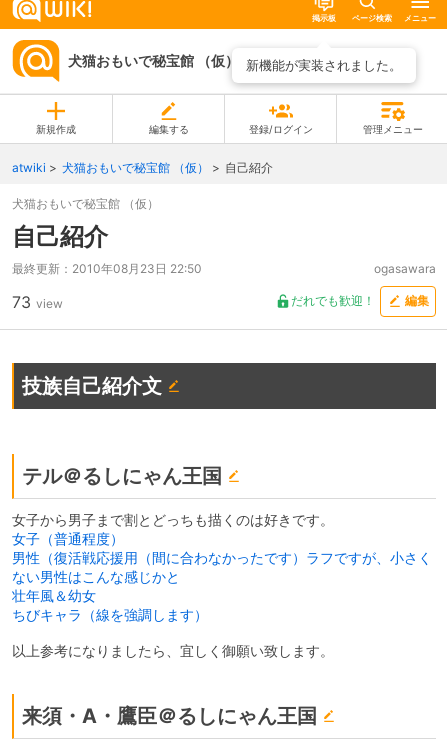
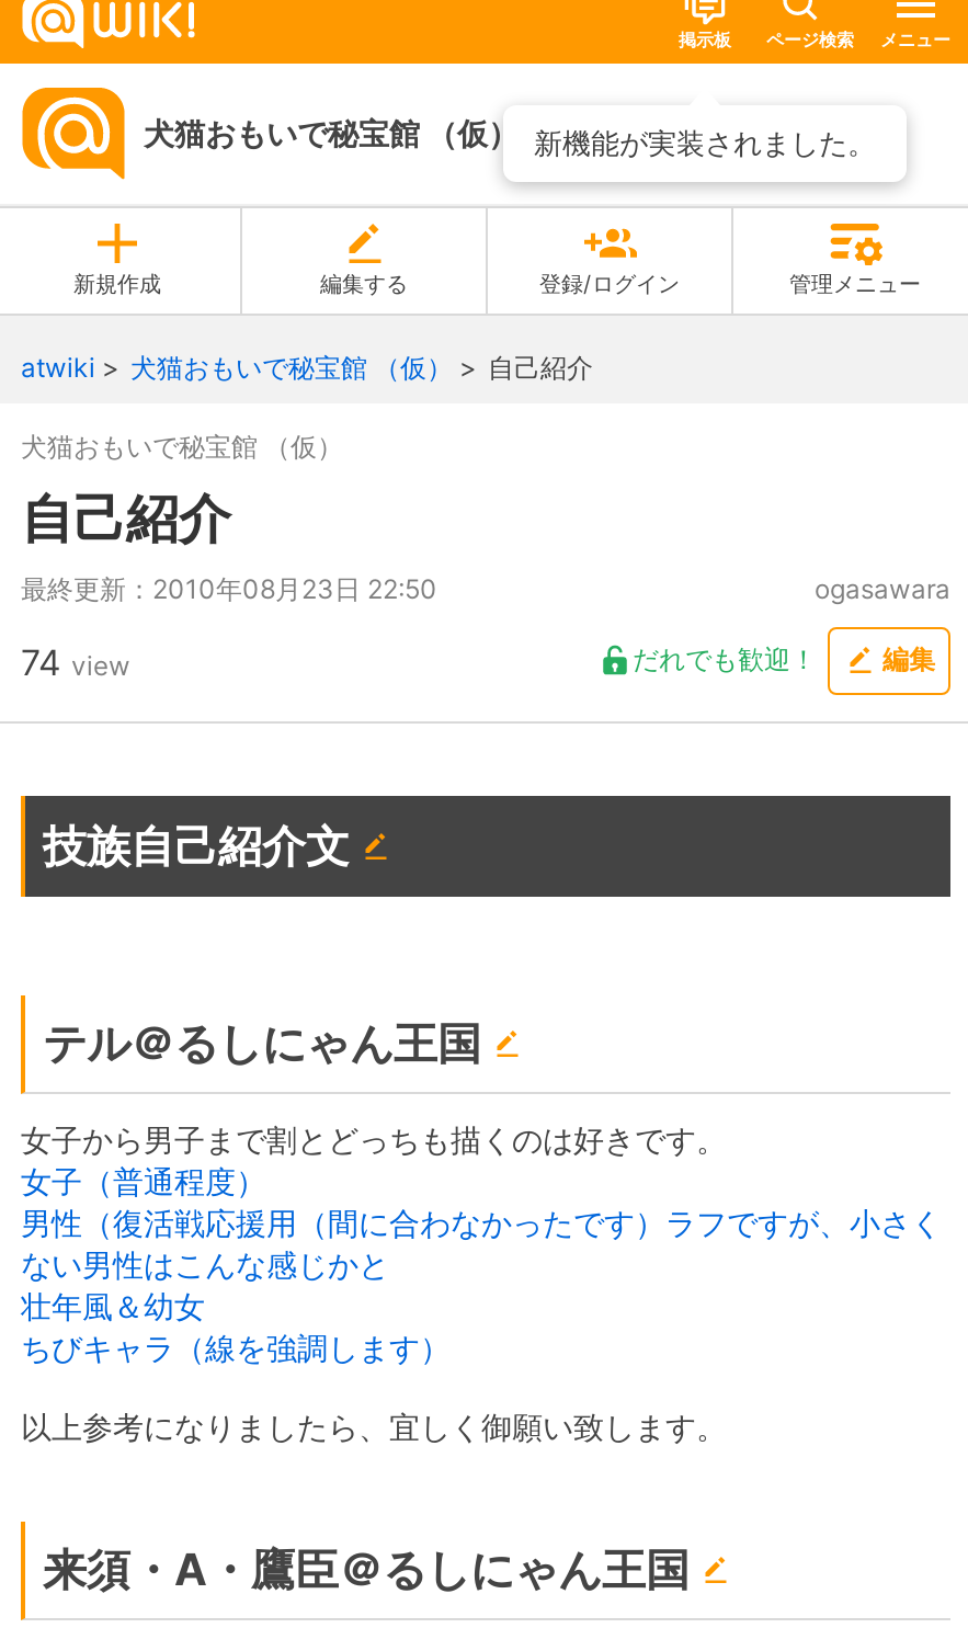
[12,291,63,311] 73 view -> [21,639,130,683] 74 view

